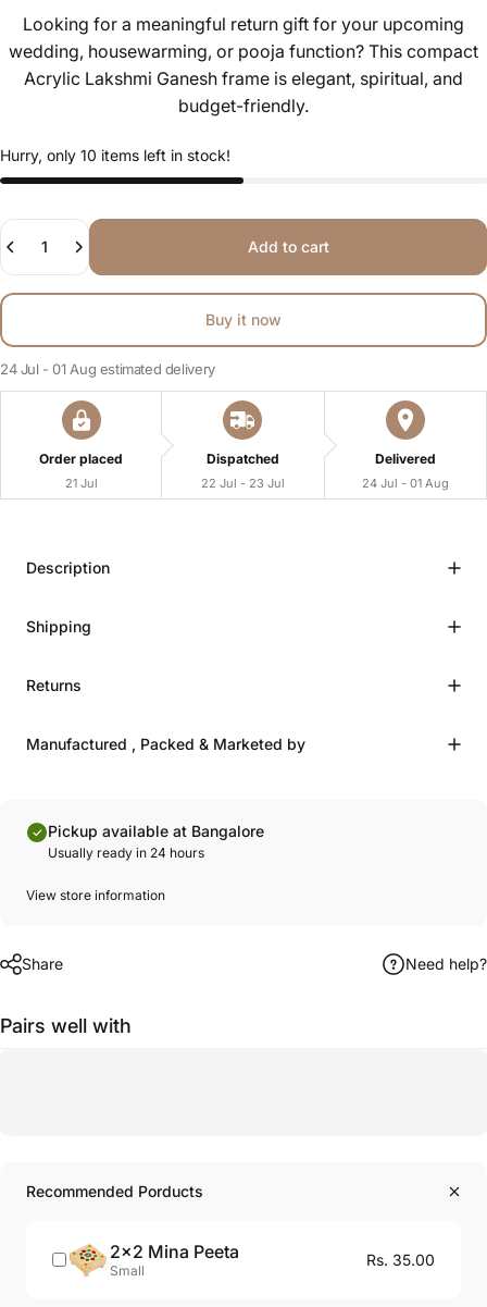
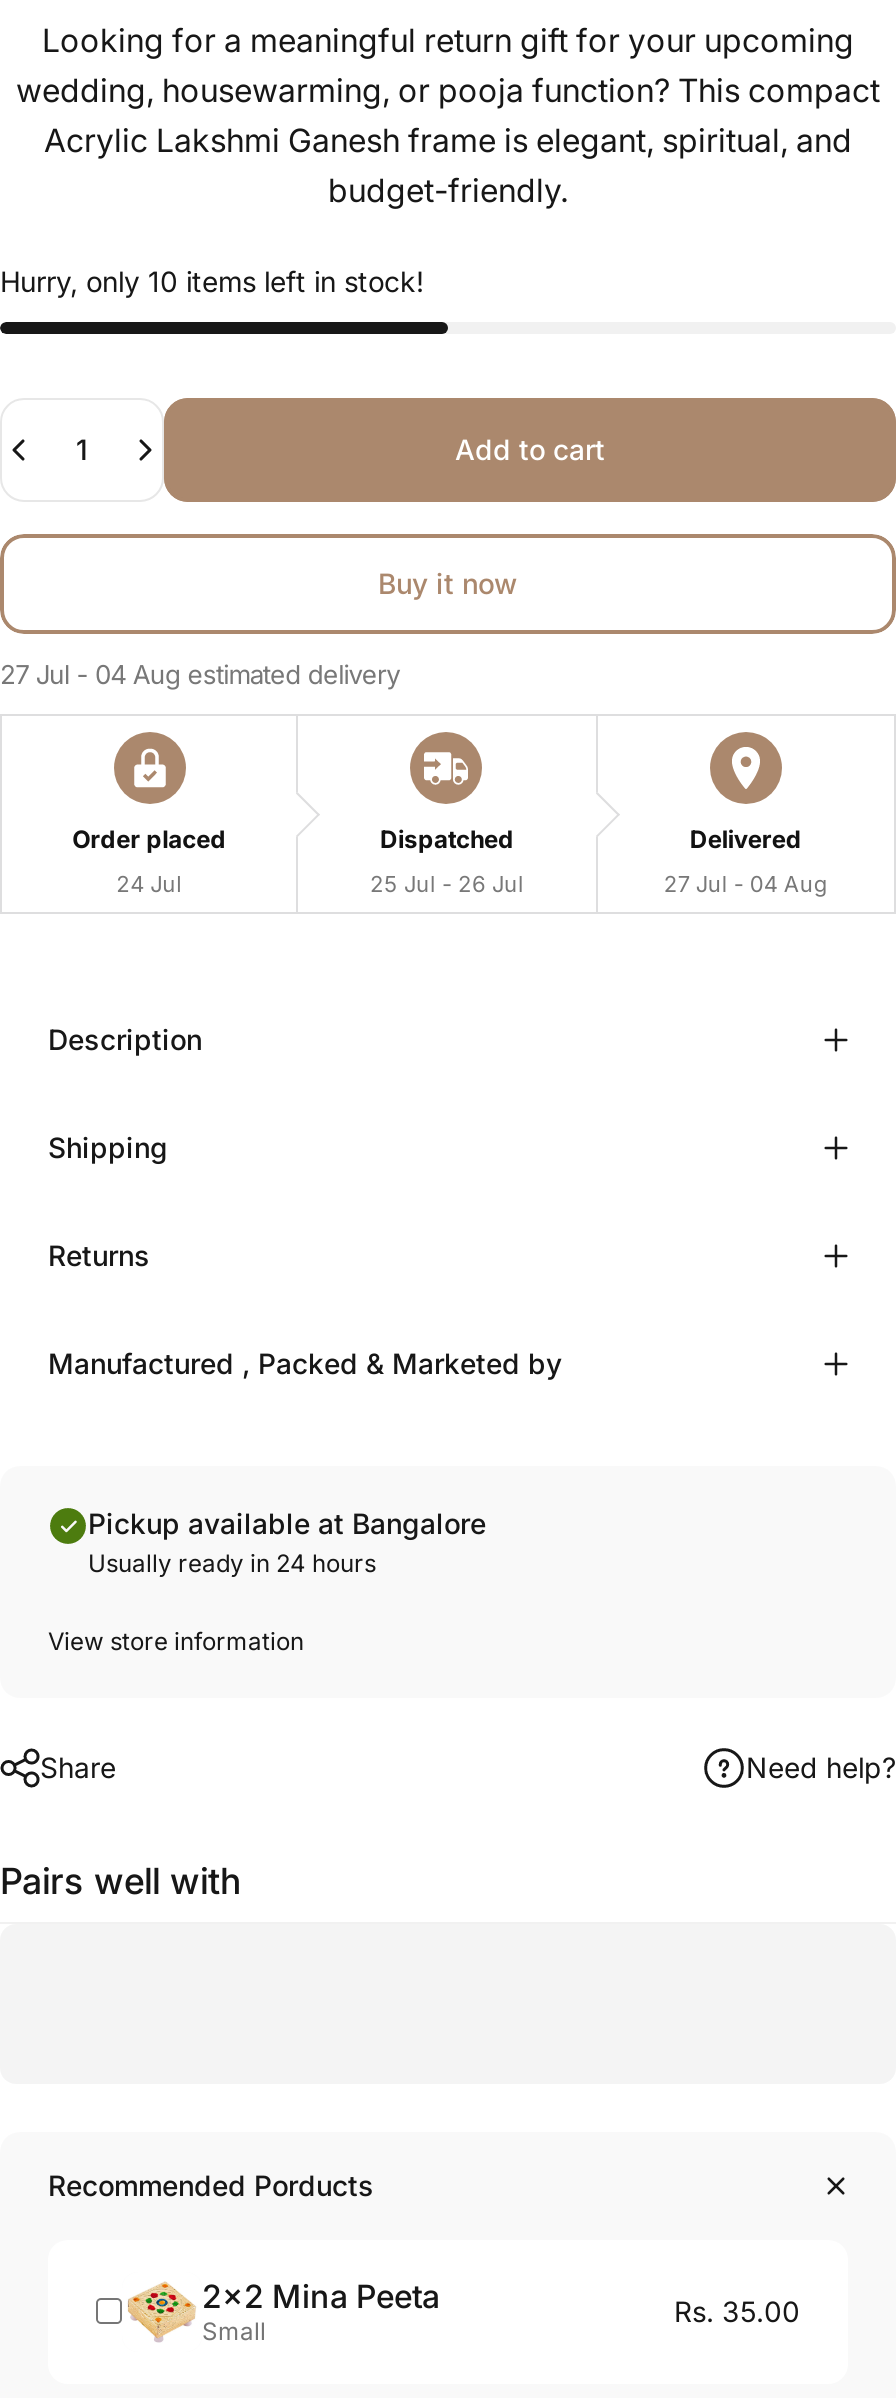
[0,360,215,378] 24 Jul - 01 Aug estimated delivery -> [0,658,400,690] 27 Jul - 04 Aug estimated delivery
[65,475,98,491] 21 Jul -> [116,870,182,898] 24 Jul
[201,475,285,491] 22 Jul - 23 Jul -> [370,870,524,898] 25 Jul - 26 Jul
[362,475,449,491] 24 Jul - 01 Aug -> [664,870,828,898] 27 Jul - 04 Aug

